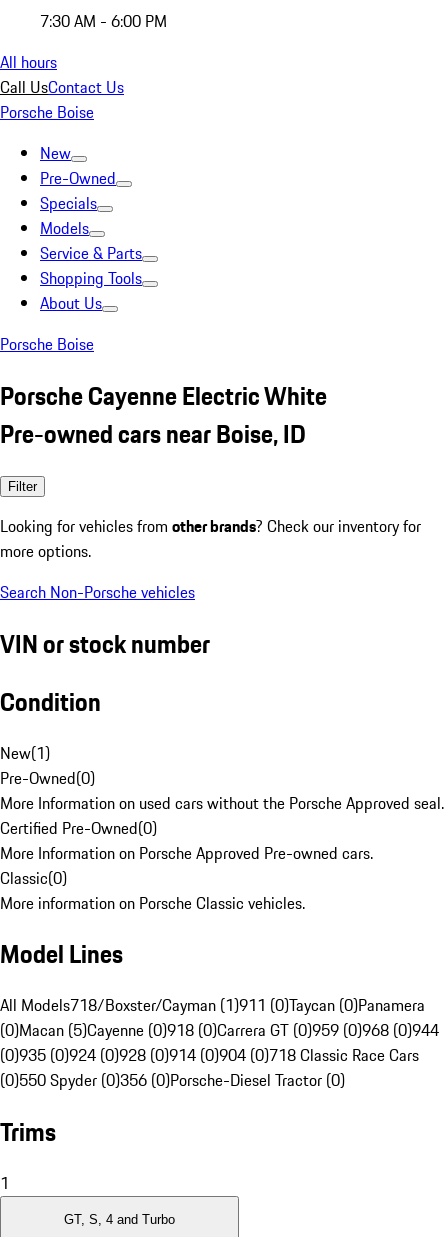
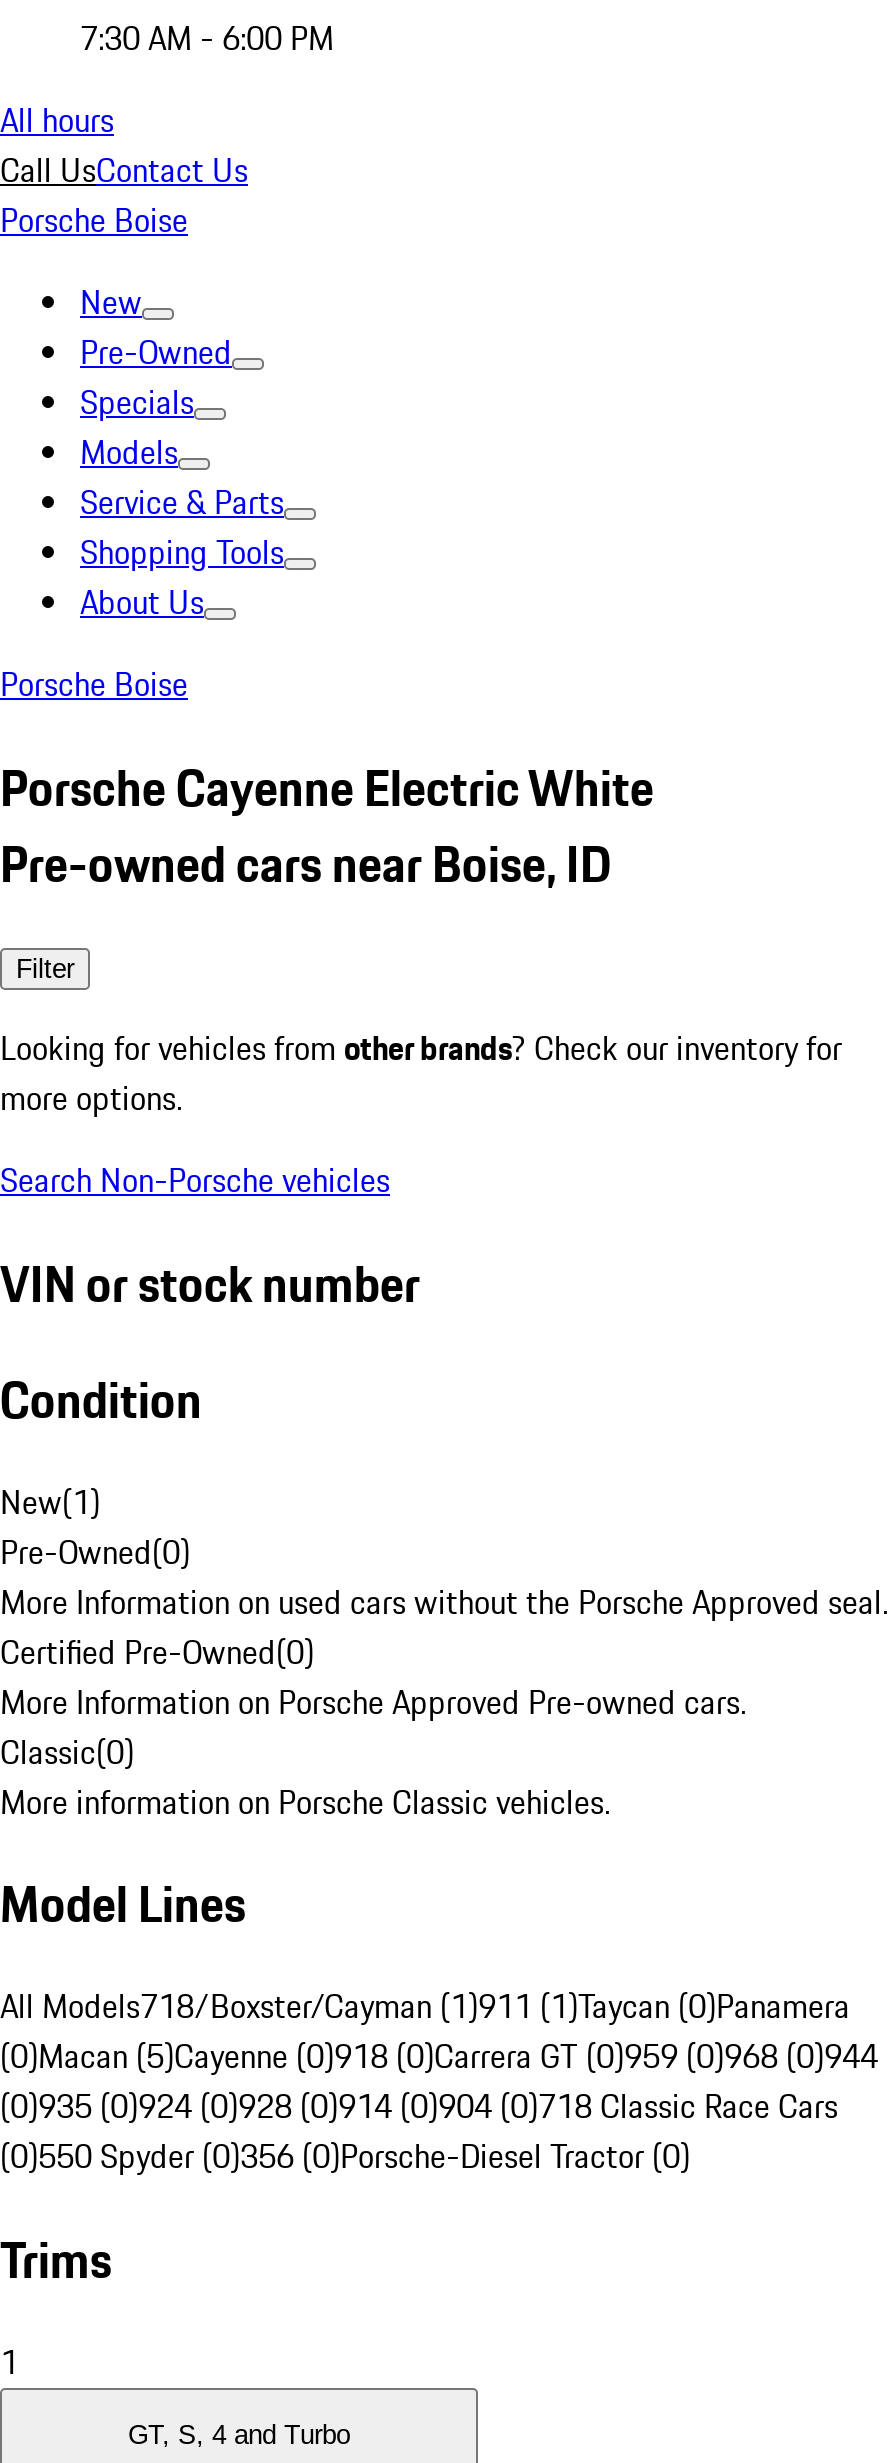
[0,993,425,1017] All Models718/Boxster/Cayman (1)911 (0)Taycan (0)Panamera -> [0,1983,850,2031] All Models718/Boxster/Cayman (1)911 (1)Taycan (0)Panamera

